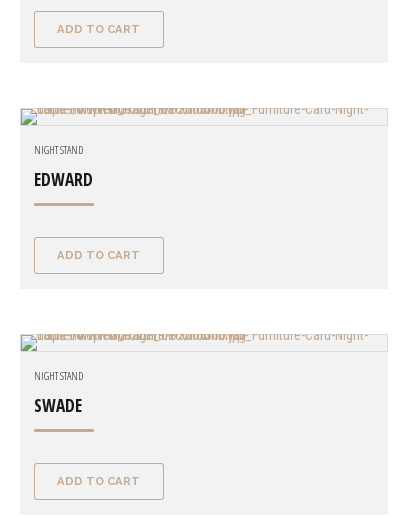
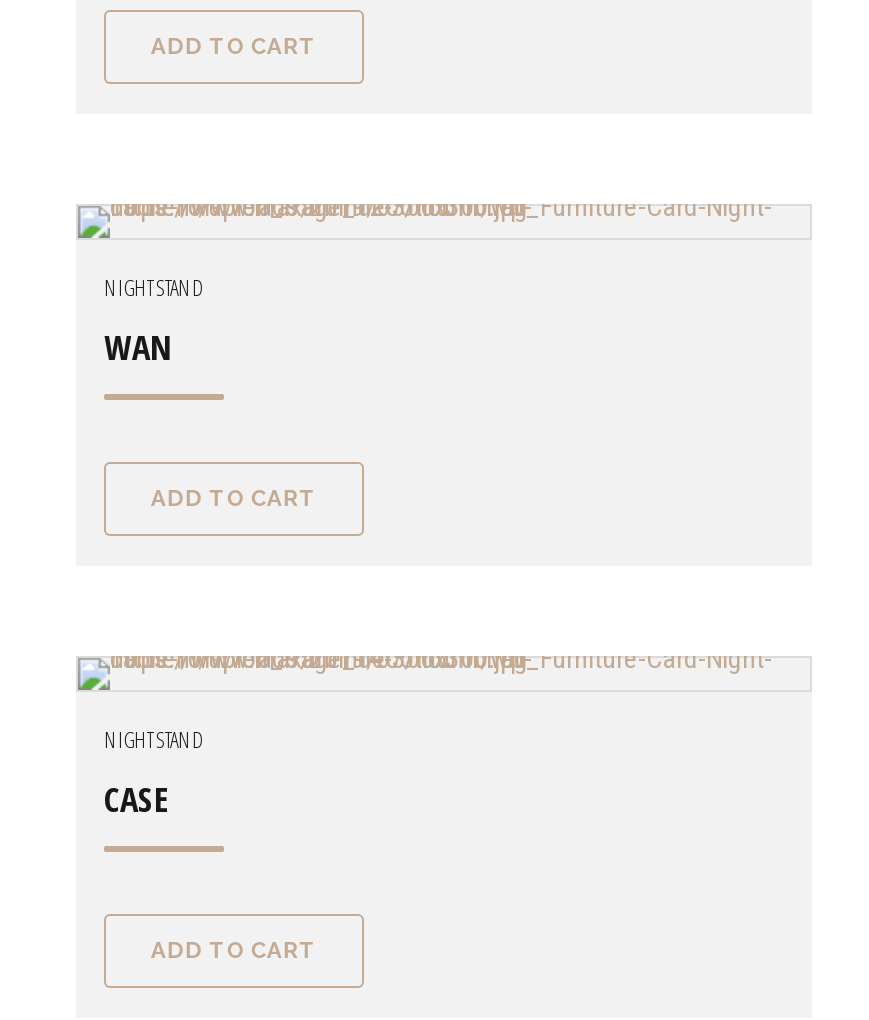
[34,168,93,191] EDWARD -> [104,323,172,369] WAN
[34,394,82,417] SWADE -> [104,775,168,821] CASE

